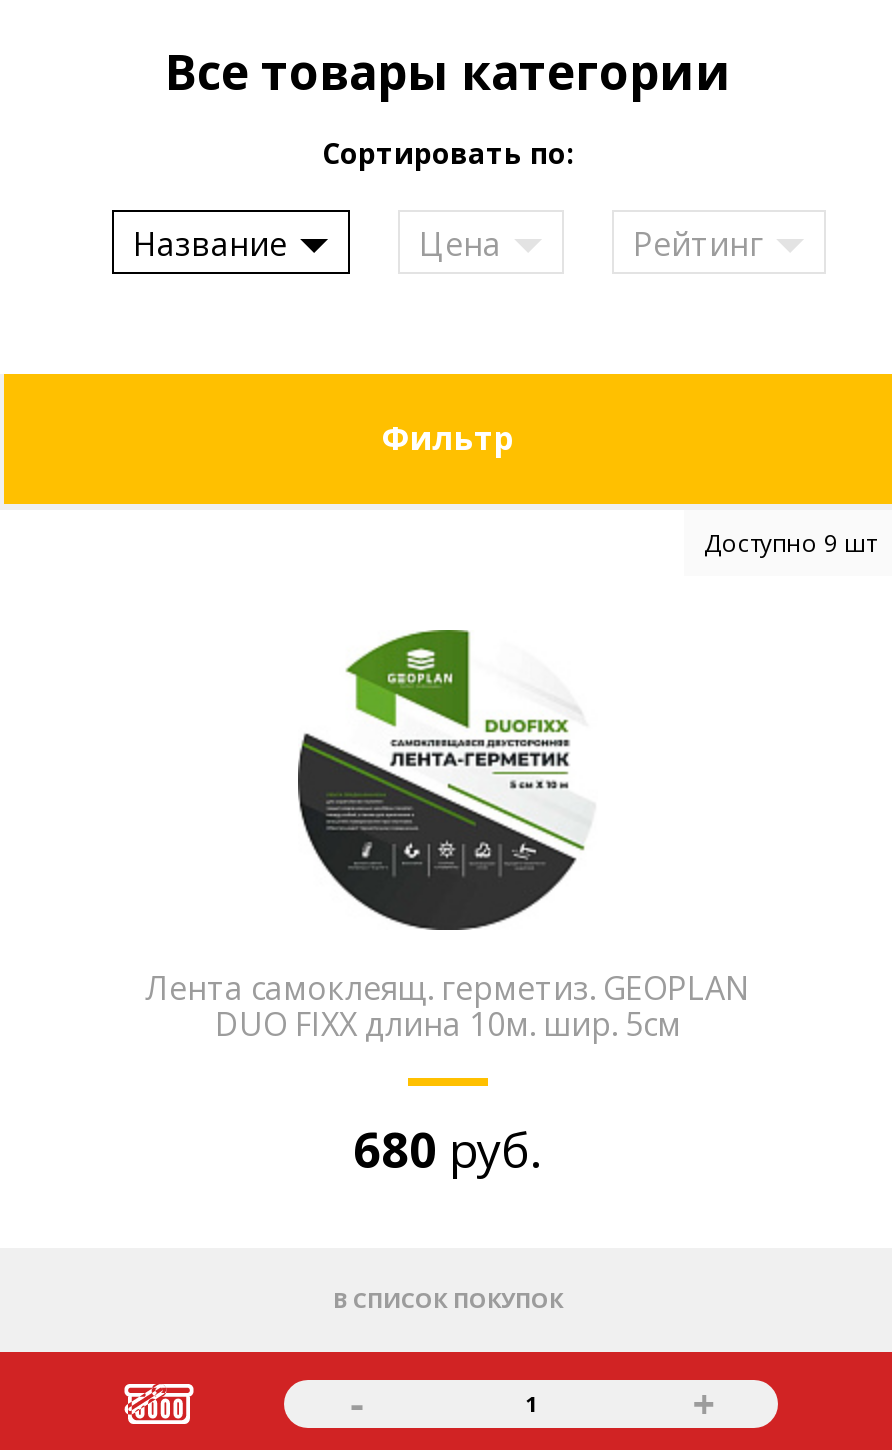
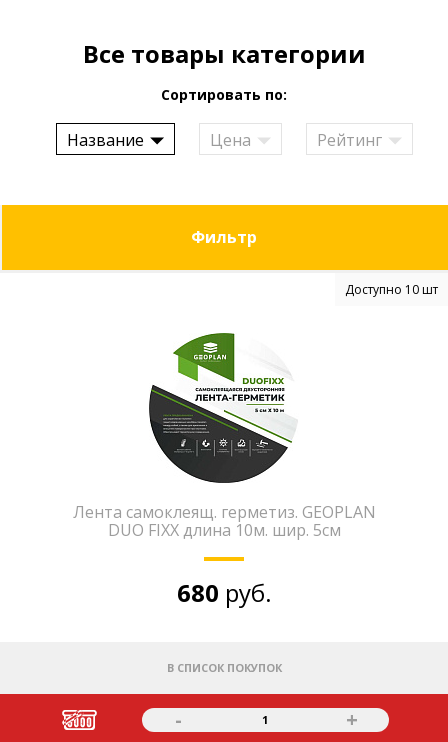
[704,525,876,559] Доступно 9 шт -> [345,281,438,298] Доступно 10 шт

